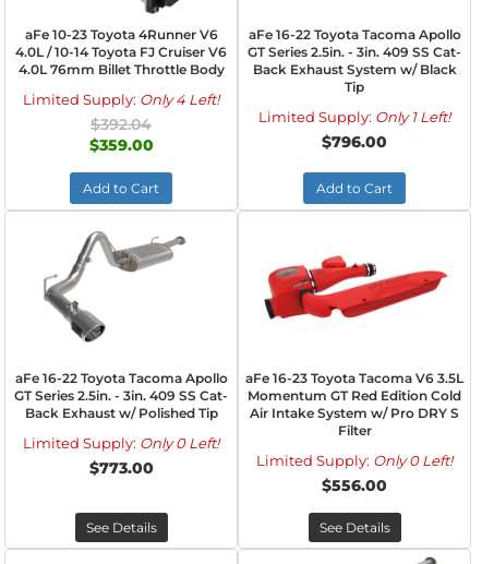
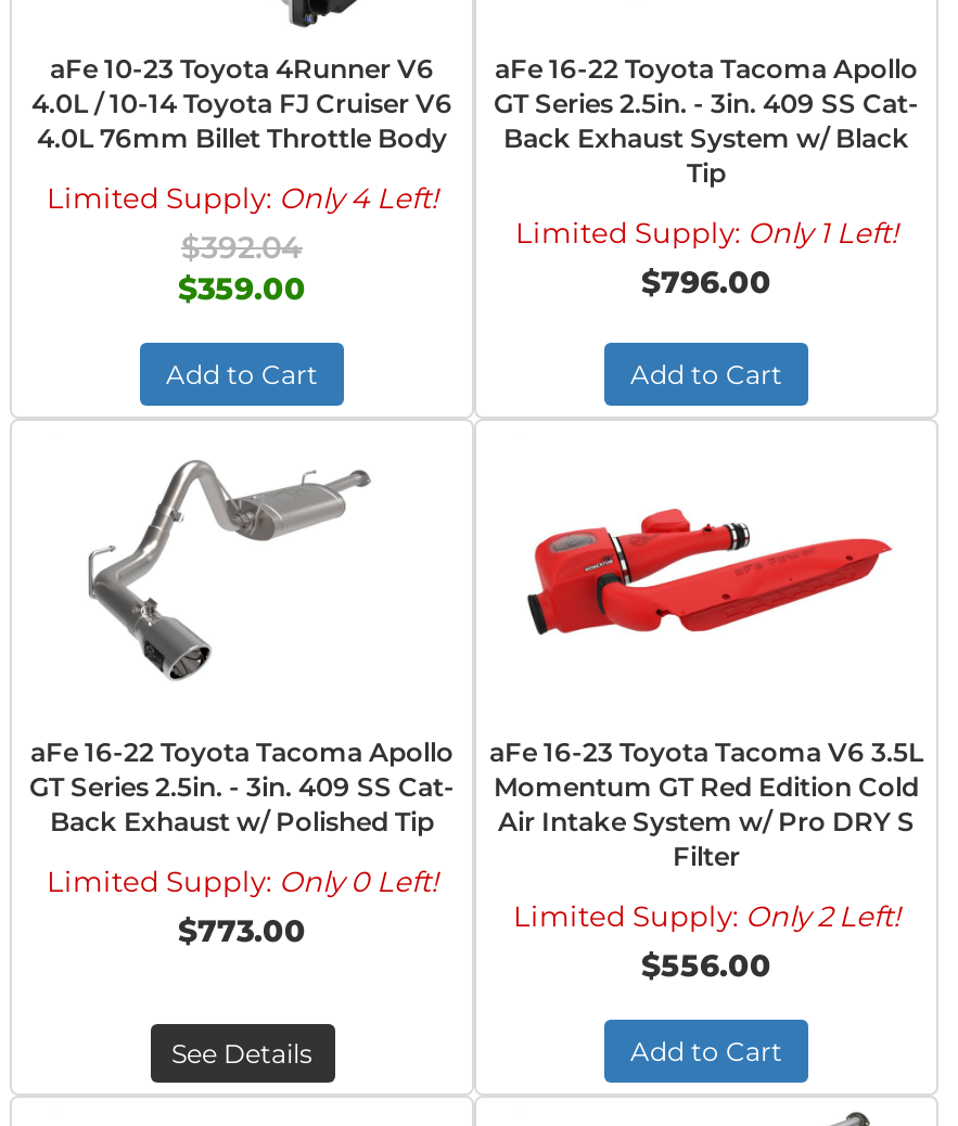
[256,452,453,469] Limited Supply: Only 0 Left! -> [513,898,899,933] Limited Supply: Only 2 Left!
[319,519,390,536] See Details -> [630,1035,782,1067] Add to Cart

